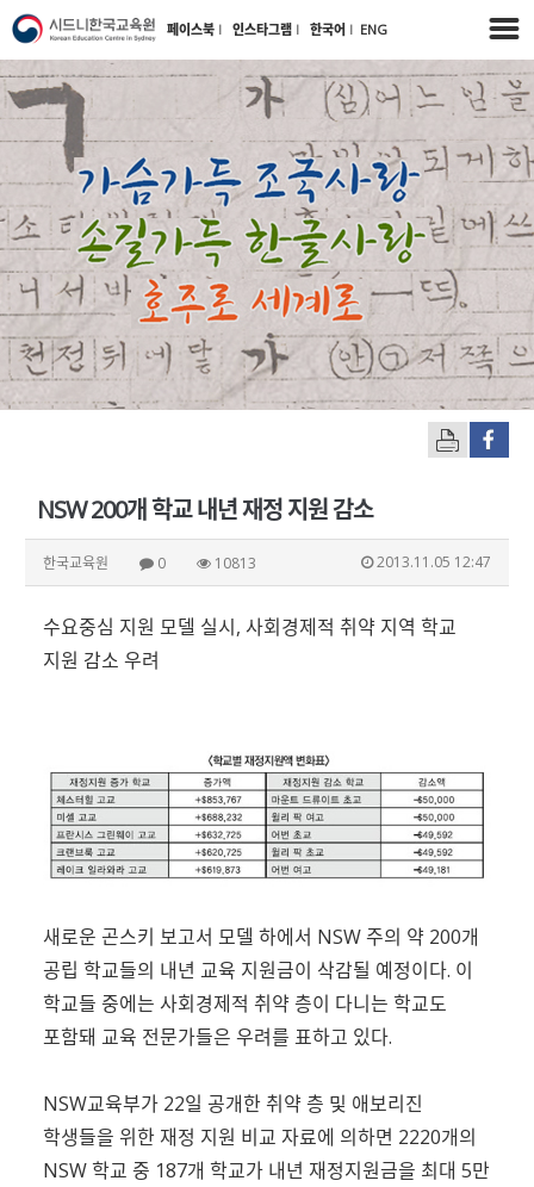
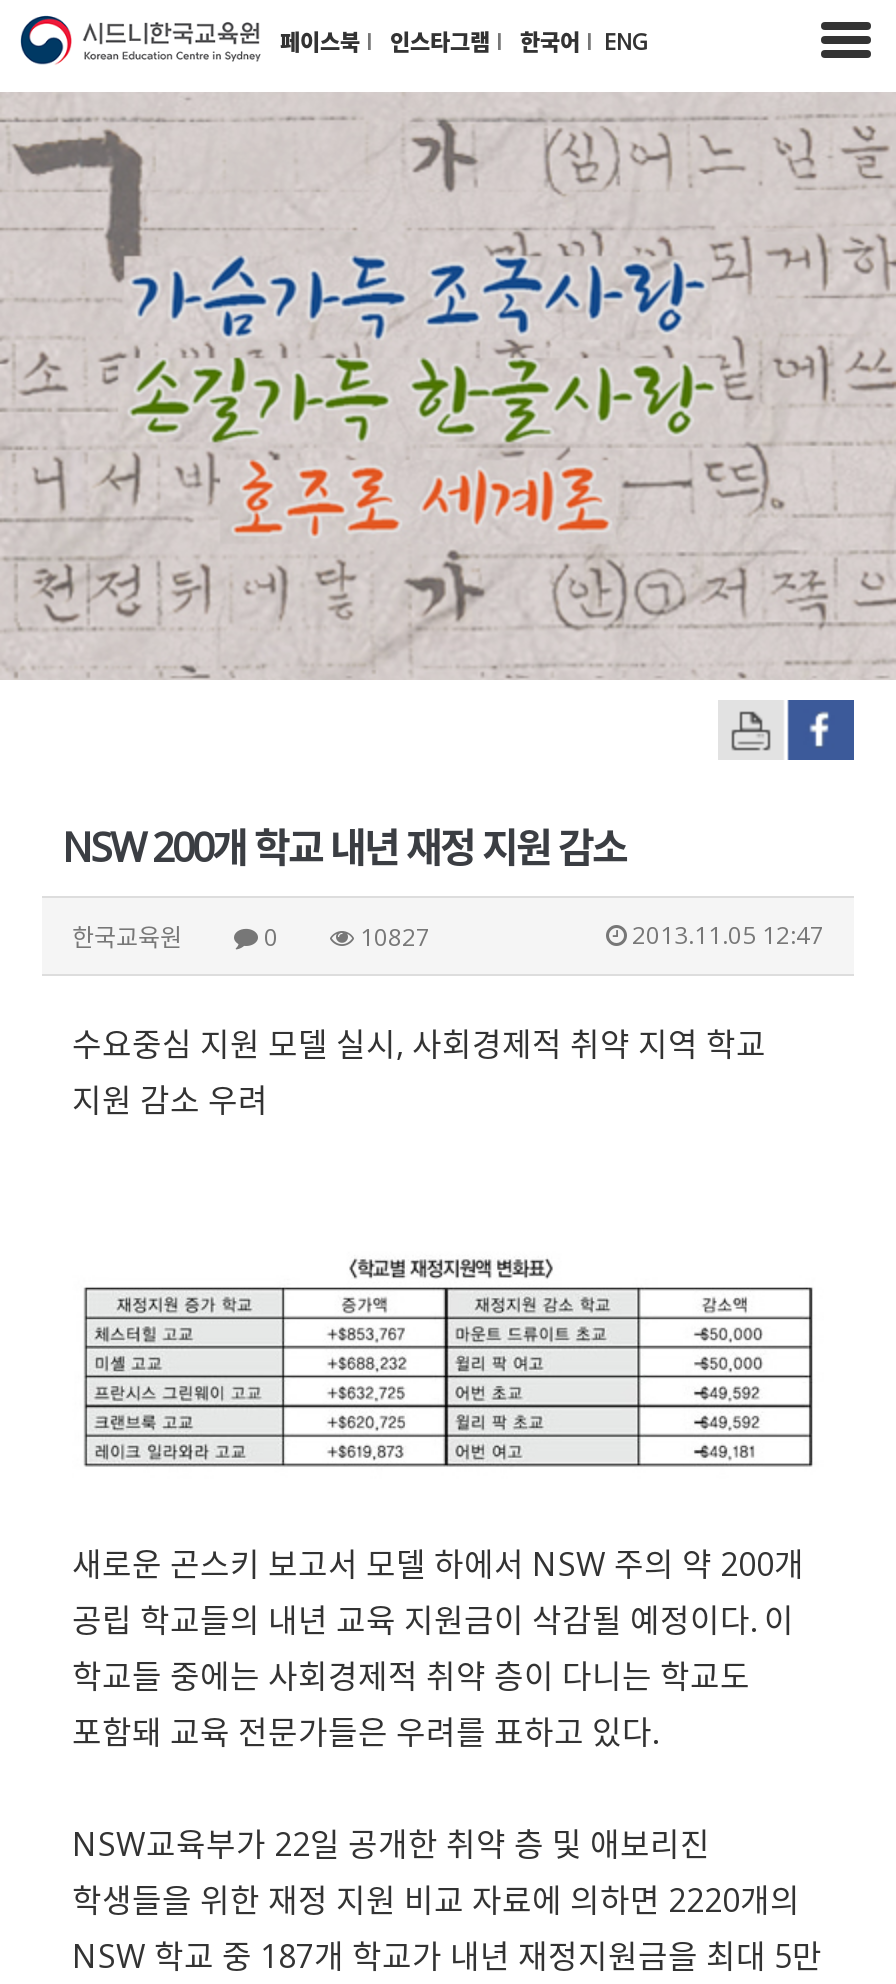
[211,553,256,573] 10813 -> [354,920,430,954] 10827

